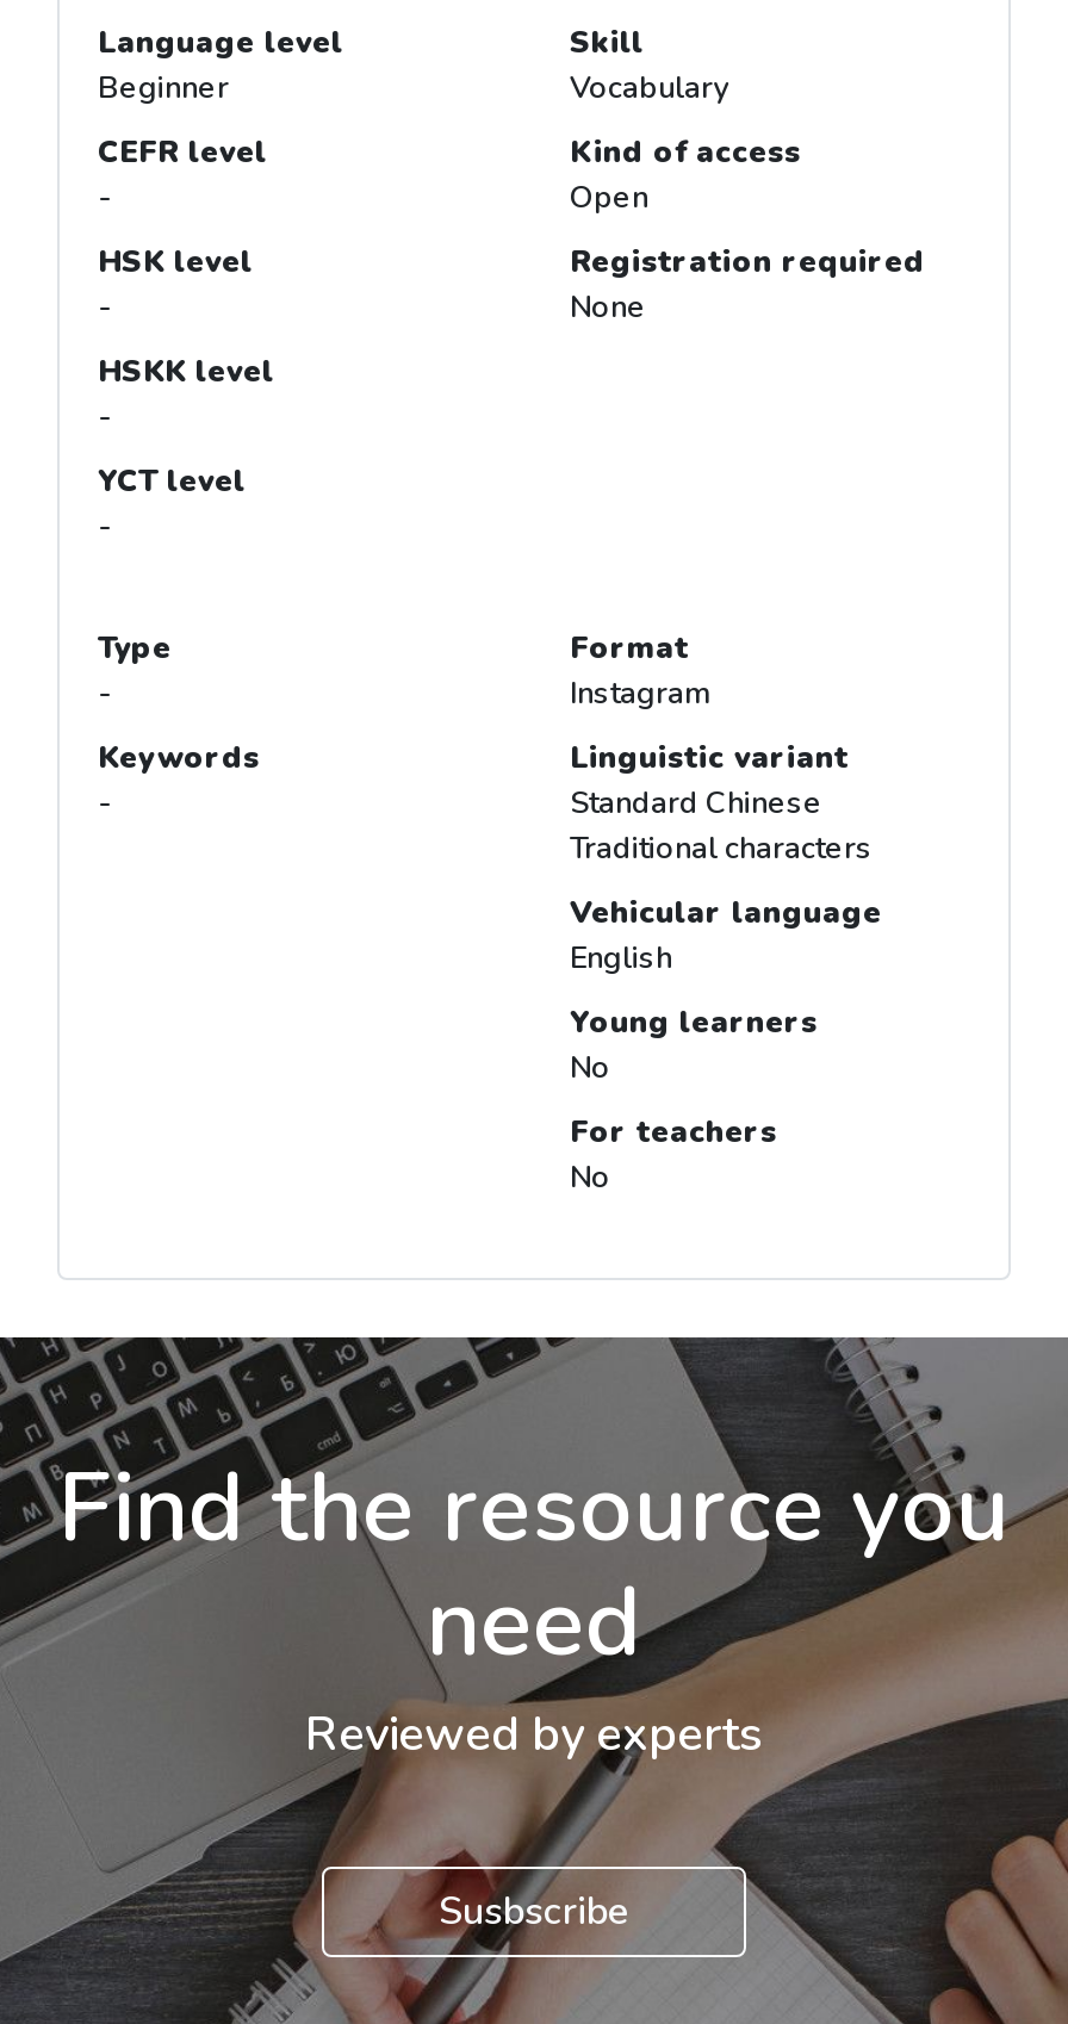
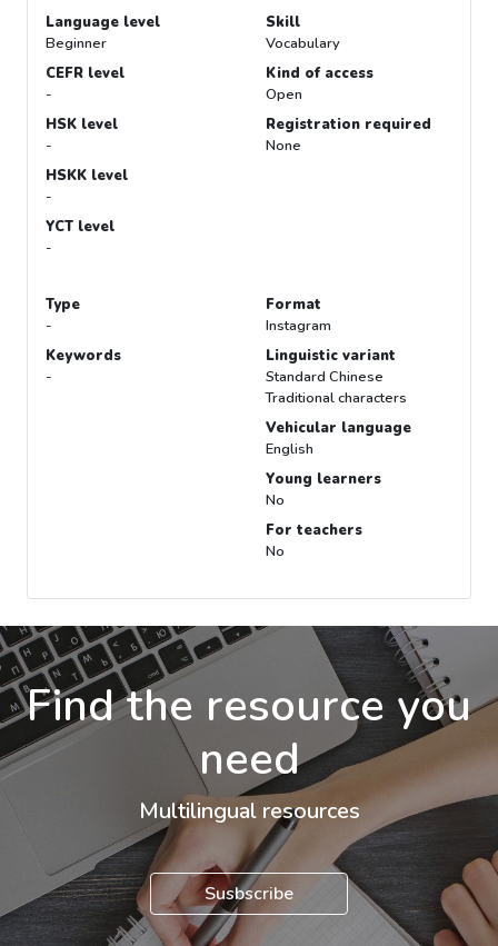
[305,1703,763,1767] Reviewed by experts -> [138,796,360,826] Multilingual resources

